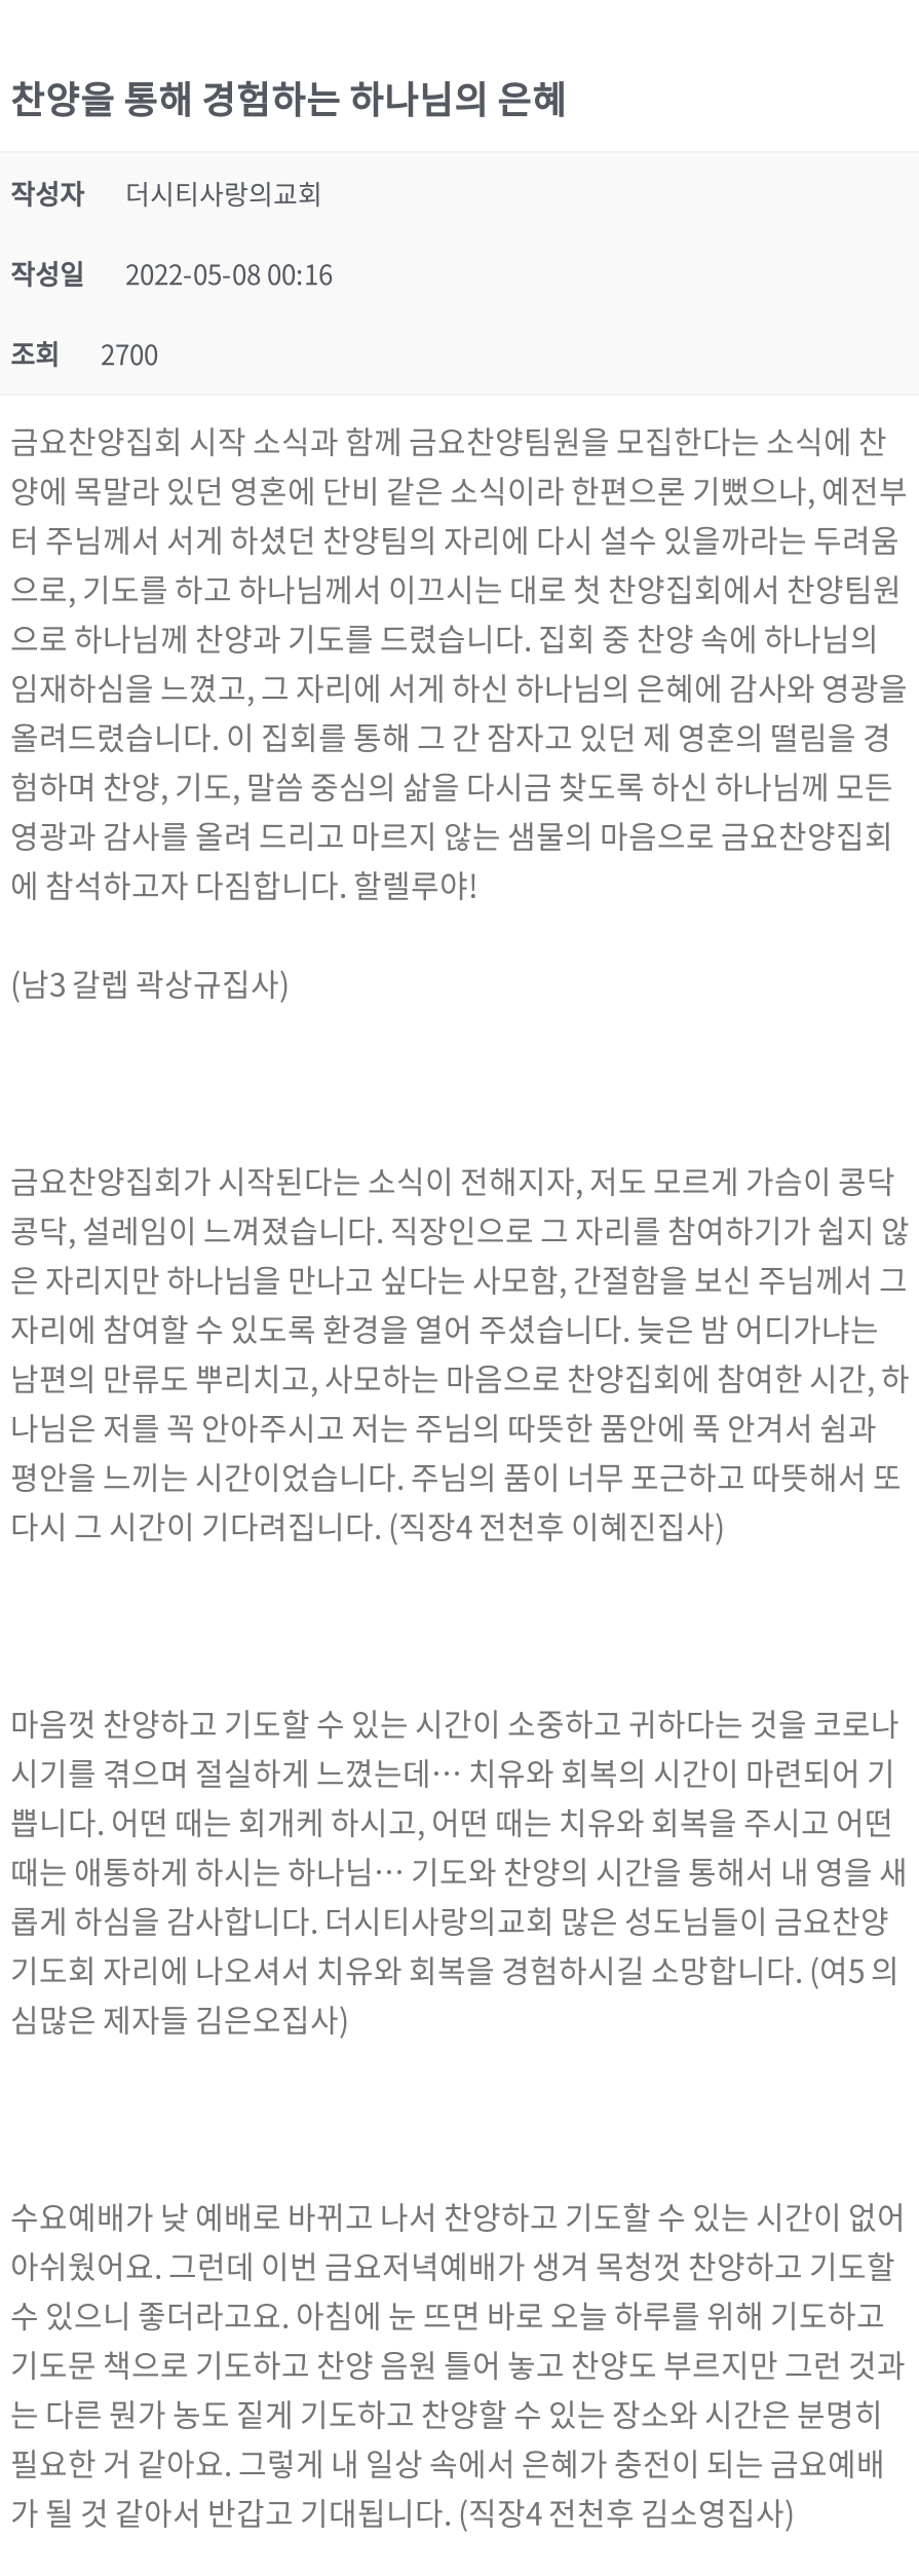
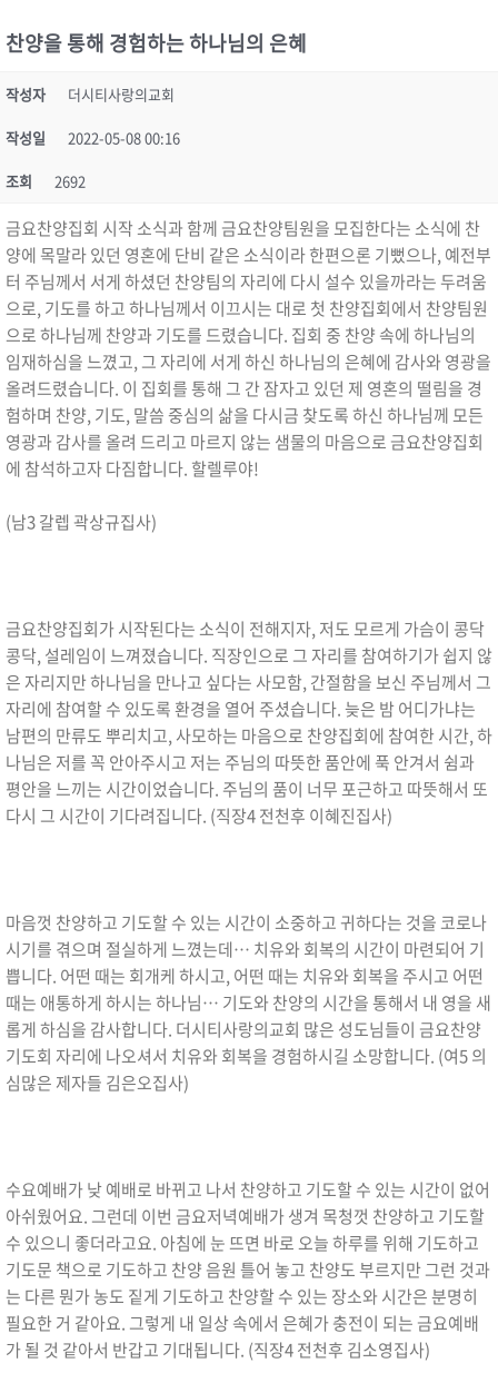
[10,334,158,373] 조회 2700 -> [6,170,86,191] 조회 2692

